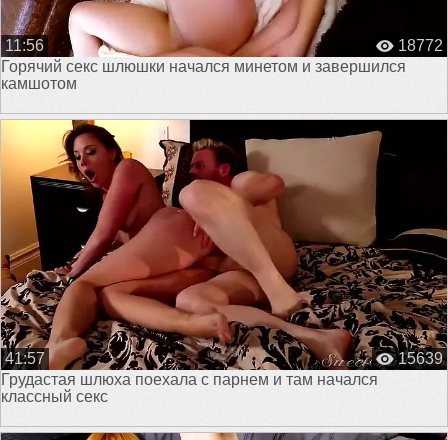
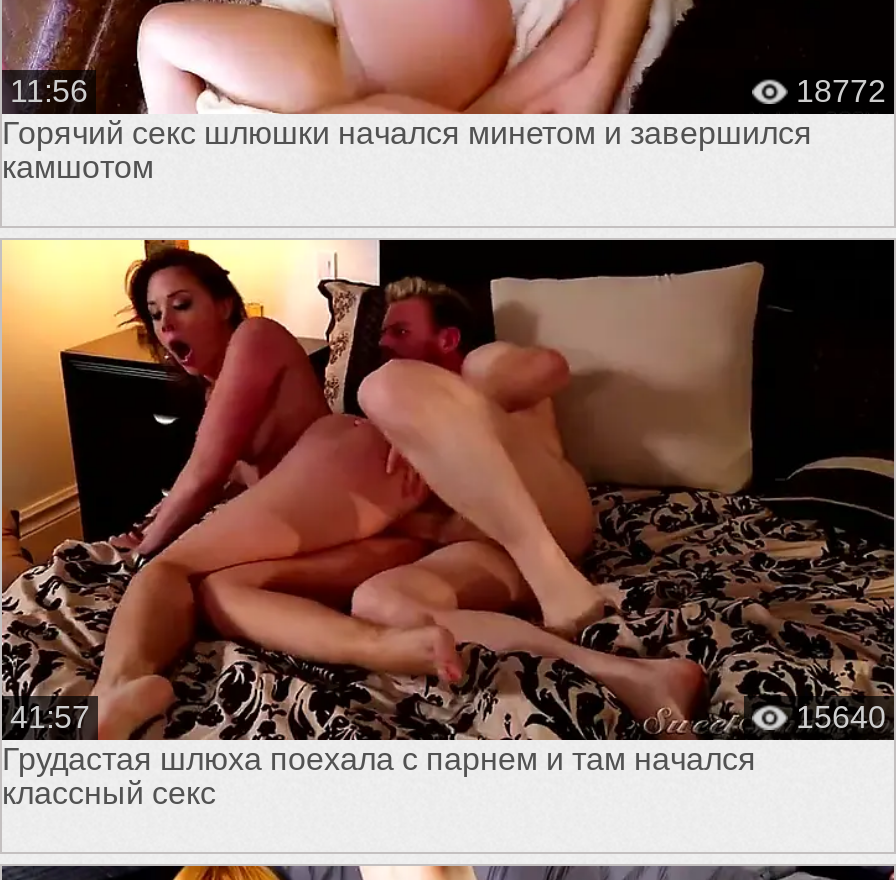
[398,350,443,367] 15639 -> [796,701,886,735] 15640

